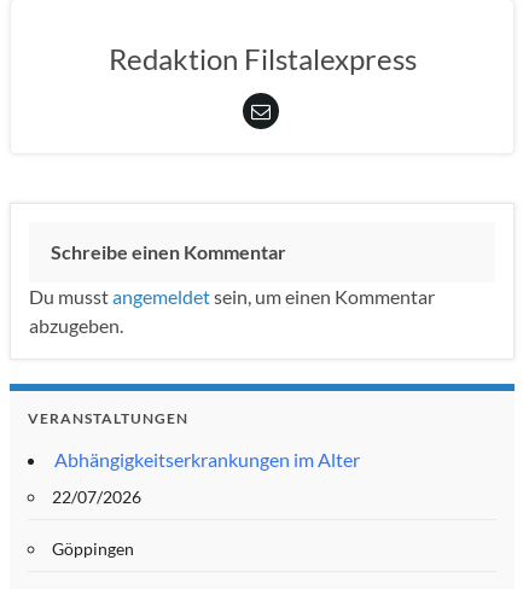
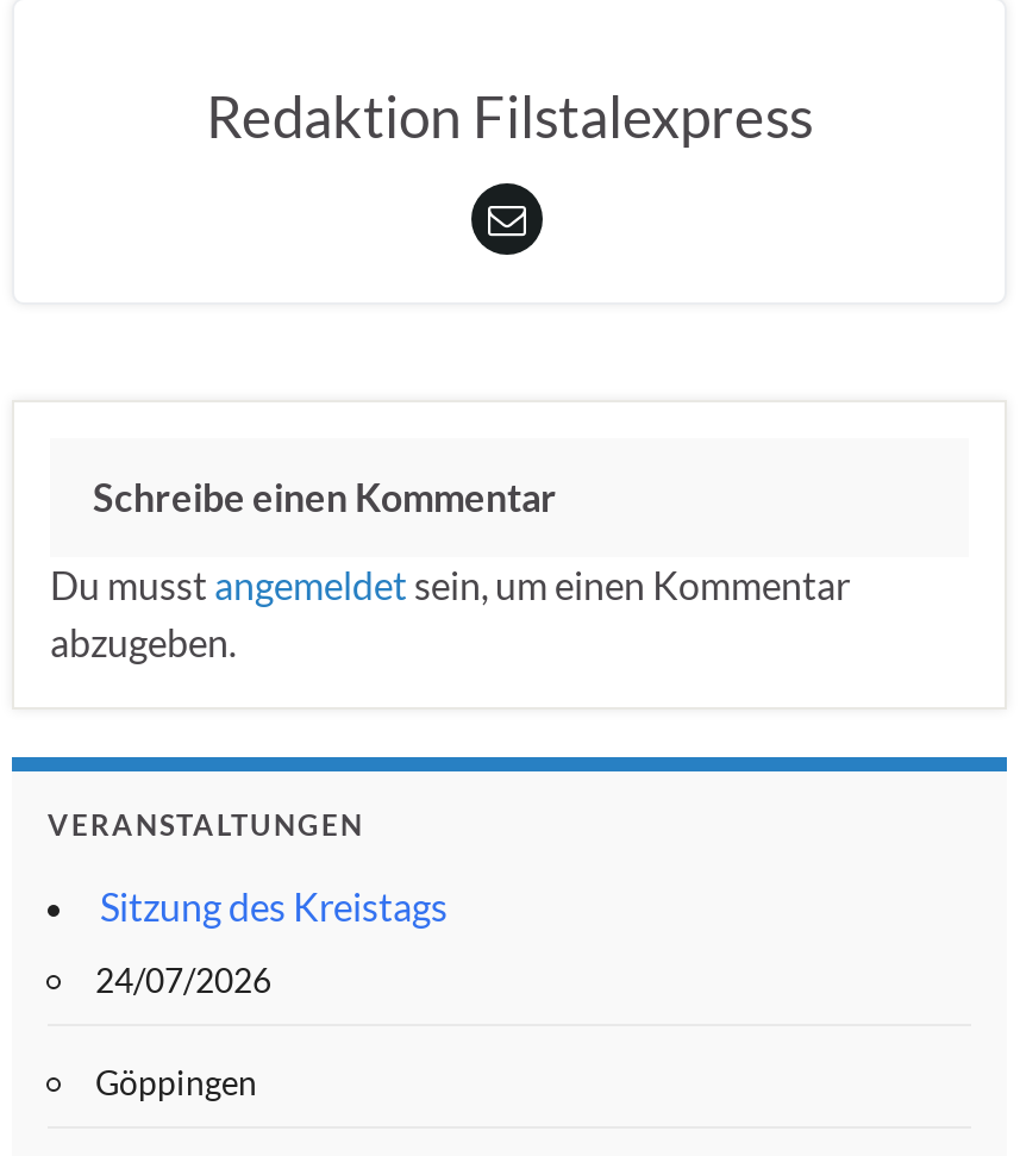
[54,448,360,471] Abhängigkeitserkrankungen im Alter -> [100,884,448,929] Sitzung des Kreistags
[52,487,141,507] 22/07/2026 -> [95,960,271,1000] 24/07/2026

